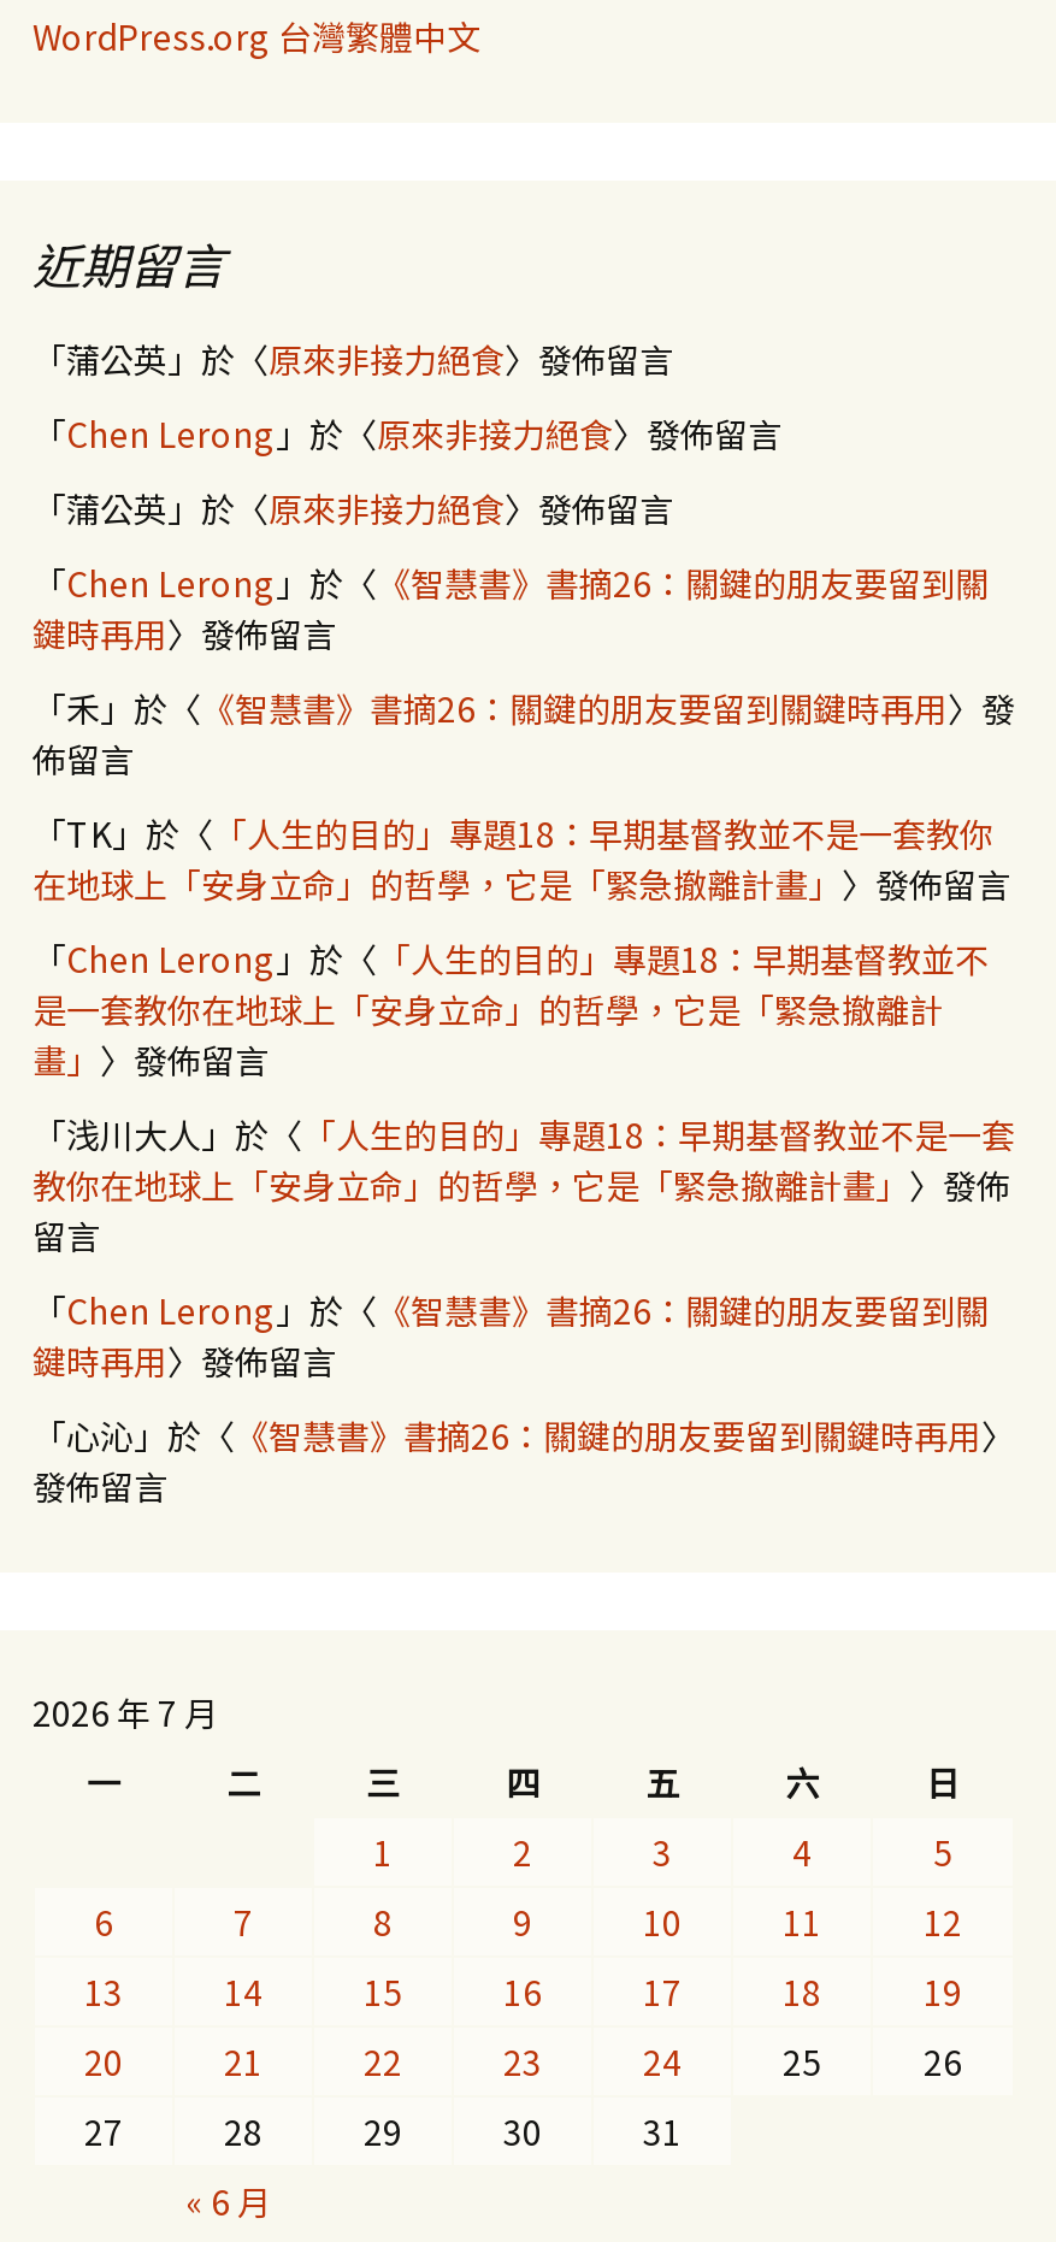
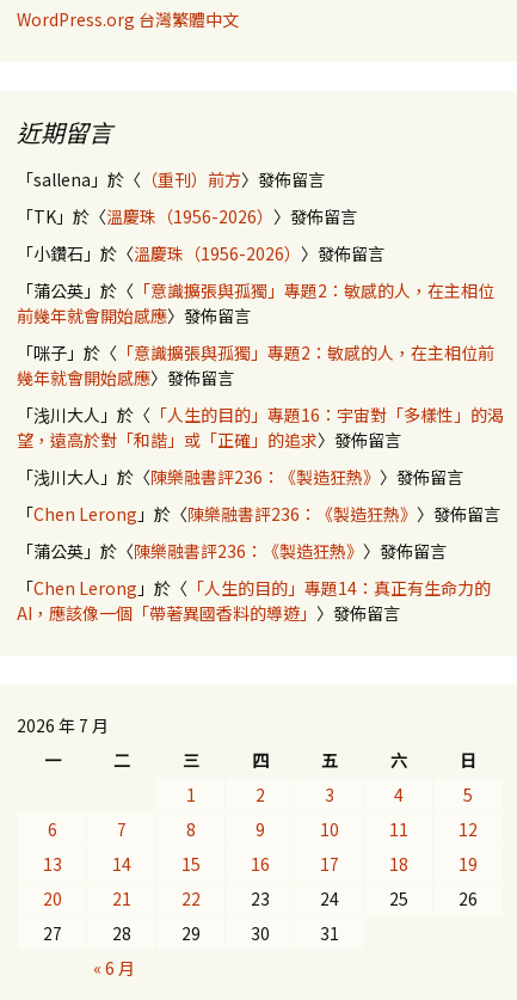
[33,335,673,383] 「蒲公英」於〈原來非接力絕食〉發佈留言 -> [17,167,325,191] 「sallena」於〈（重刊）前方〉發佈留言
[33,409,781,458] 「Chen Lerong」於〈原來非接力絕食〉發佈留言 -> [17,204,357,228] 「TK」於〈溫慶珠（1956-2026）〉發佈留言
[33,484,673,532] 「蒲公英」於〈原來非接力絕食〉發佈留言 -> [17,241,384,265] 「小鑽石」於〈溫慶珠（1956-2026）〉發佈留言
[33,559,989,657] 「Chen Lerong」於〈《智慧書》書摘26：關鍵的朋友要留到關 | 鍵時再用〉發佈留言 -> [17,278,494,327] 「蒲公英」於〈「意識擴張與孤獨」專題2：敏感的人，在主相位 | 前幾年就會開始感應〉發佈留言
[33,684,1015,783] 「禾」於〈《智慧書》書摘26：關鍵的朋友要留到關鍵時再用〉發 | 佈留言 -> [17,341,494,389] 「咪子」於〈「意識擴張與孤獨」專題2：敏感的人，在主相位前 | 幾年就會開始感應〉發佈留言
[33,809,1010,908] 「TK」於〈「人生的目的」專題18：早期基督教並不是一套教你 | 在地球上「安身立命」的哲學，它是「緊急撤離計畫」〉發佈留言 -> [17,403,504,452] 「浅川大人」於〈「人生的目的」專題16：宇宙對「多樣性」的渴 | 望，遠高於對「和諧」或「正確」的追求〉發佈留言
[33,934,989,1084] 「Chen Lerong」於〈「人生的目的」專題18：早期基督教並不 | 是一套教你在地球上「安身立命」的哲學，它是「緊急撤離計 | 畫」〉發佈留言 -> [17,465,463,489] 「浅川大人」於〈陳樂融書評236：《製造狂熱》〉發佈留言
[33,1110,1015,1259] 「浅川大人」於〈「人生的目的」專題18：早期基督教並不是一套 | 教你在地球上「安身立命」的哲學，它是「緊急撤離計畫」〉發佈 | 留言 -> [17,502,500,526] 「Chen Lerong」於〈陳樂融書評236：《製造狂熱》〉發佈留言
[33,1286,989,1385] 「Chen Lerong」於〈《智慧書》書摘26：關鍵的朋友要留到關 | 鍵時再用〉發佈留言 -> [17,539,447,563] 「蒲公英」於〈陳樂融書評236：《製造狂熱》〉發佈留言
[33,1411,1015,1510] 「心沁」於〈《智慧書》書摘26：關鍵的朋友要留到關鍵時再用〉 | 發佈留言 -> [17,576,491,625] 「Chen Lerong」於〈「人生的目的」專題14：真正有生命力的 | AI，應該像一個「帶著異國香料的導遊」〉發佈留言

